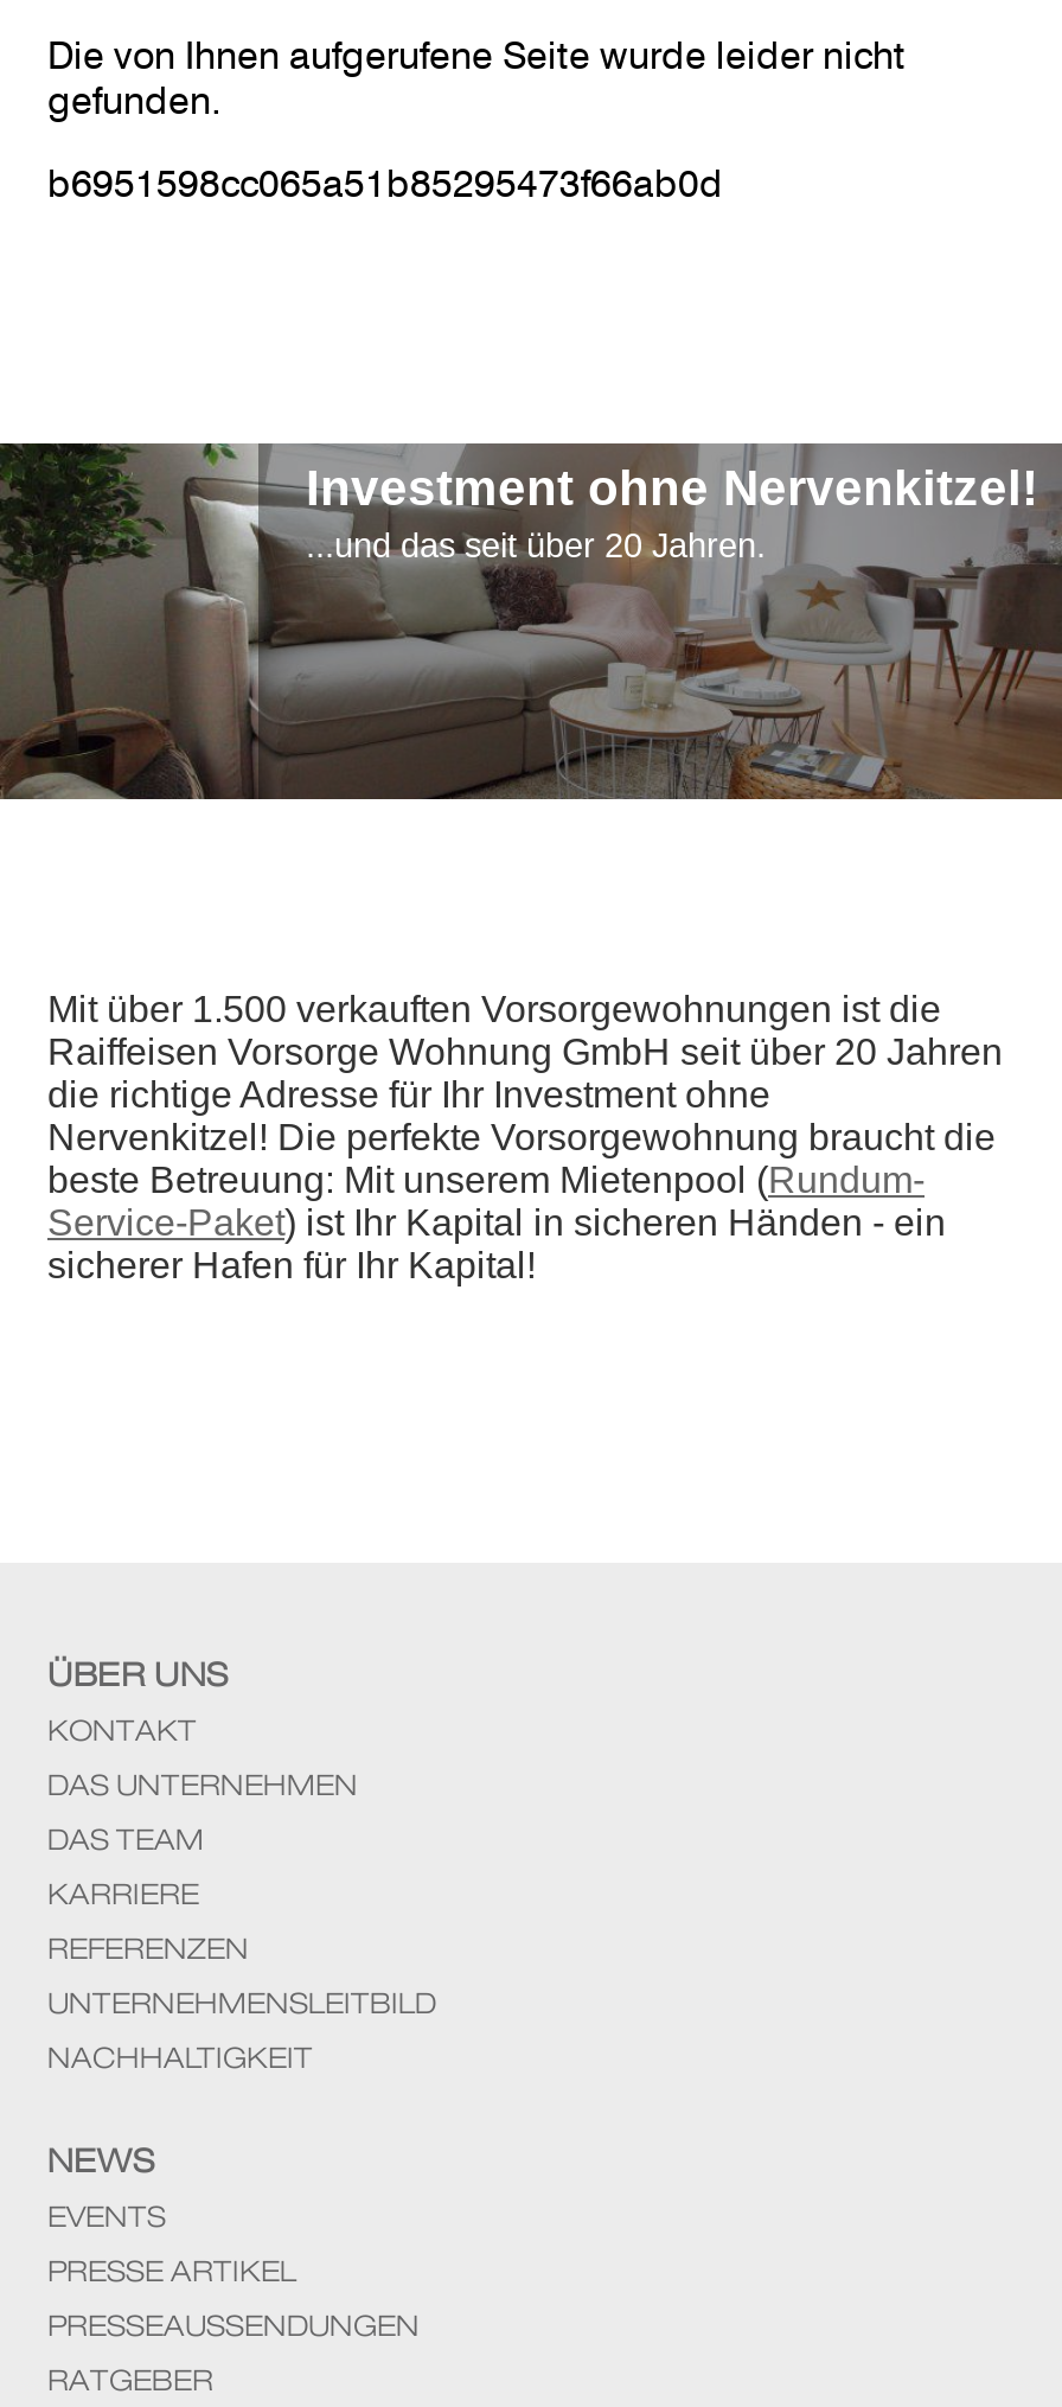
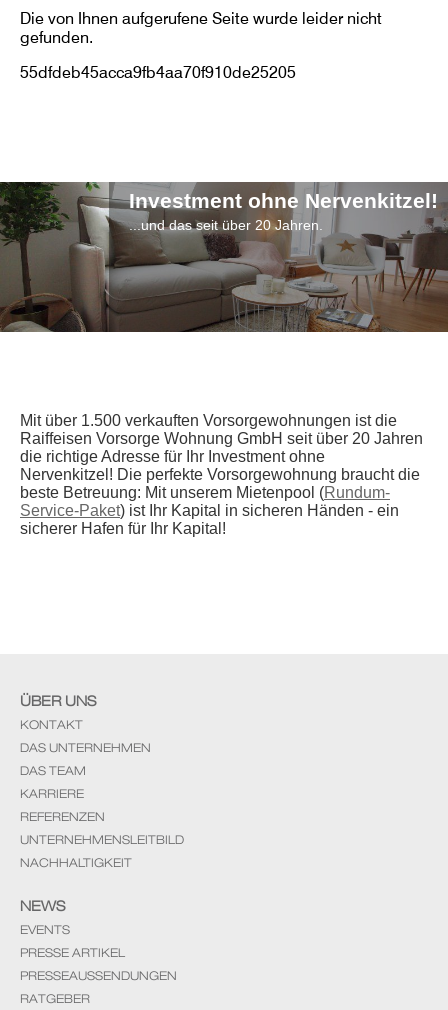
[47,162,723,207] b6951598cc065a51b85295473f66ab0d -> [20,63,296,82] 55dfdeb45acca9fb4aa70f910de25205

